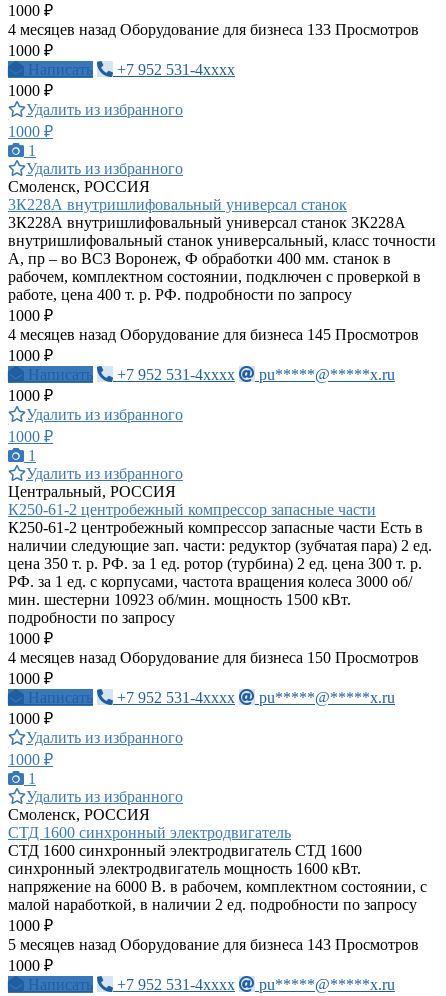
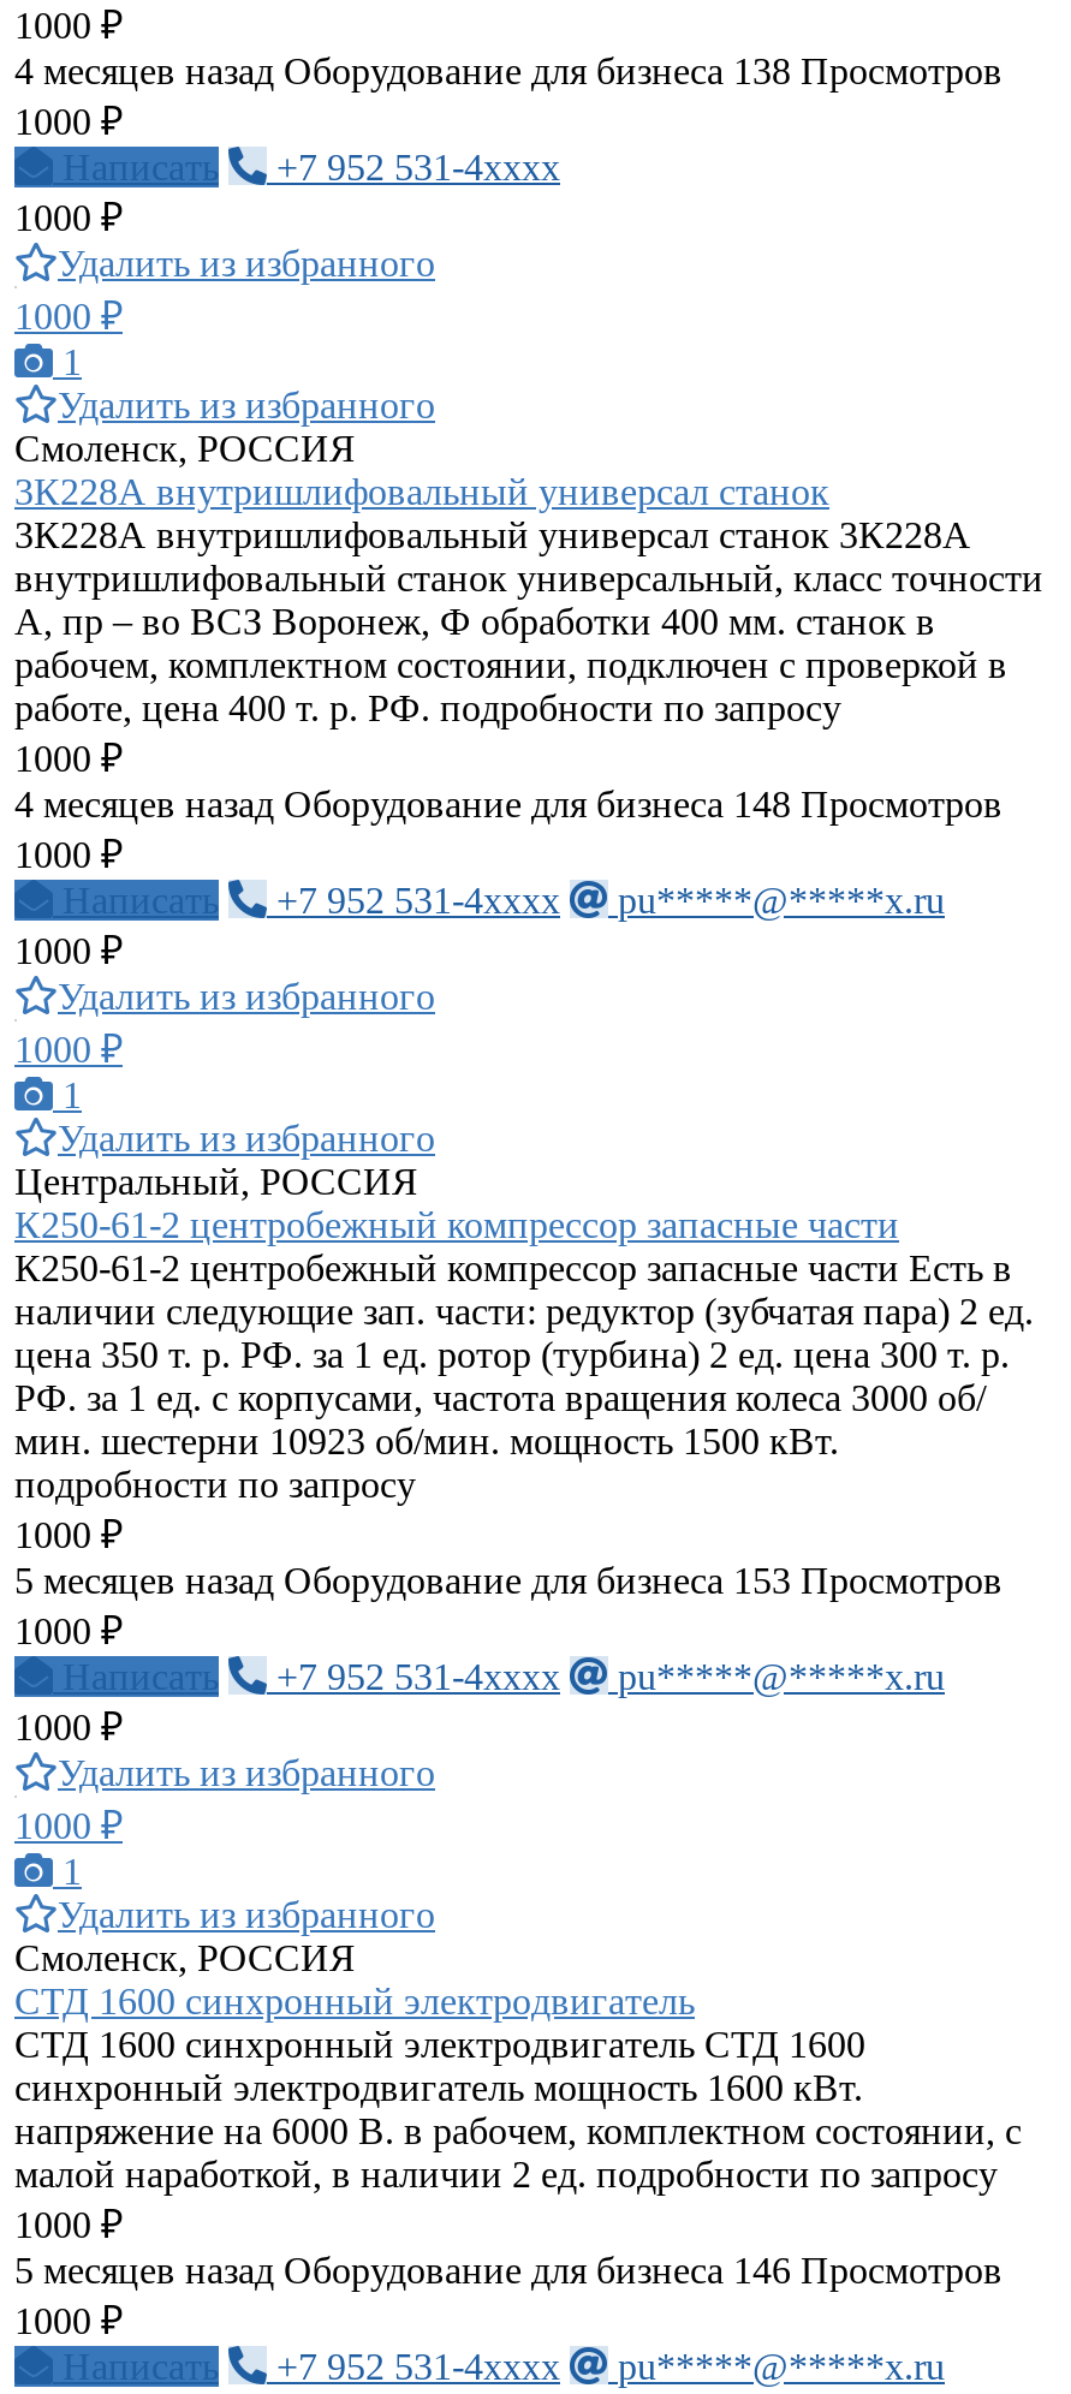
[8,21,419,38] 4 месяцев назад Оборудование для бизнеса 133 Просмотров -> [14,50,1002,91] 4 месяцев назад Оборудование для бизнеса 138 Просмотров
[8,326,419,343] 4 месяцев назад Оборудование для бизнеса 145 Просмотров -> [14,784,1002,824] 4 месяцев назад Оборудование для бизнеса 148 Просмотров
[8,649,419,666] 4 месяцев назад Оборудование для бизнеса 150 Просмотров -> [14,1560,1002,1601] 5 месяцев назад Оборудование для бизнеса 153 Просмотров
[8,936,419,953] 5 месяцев назад Оборудование для бизнеса 143 Просмотров -> [14,2250,1002,2291] 5 месяцев назад Оборудование для бизнеса 146 Просмотров

